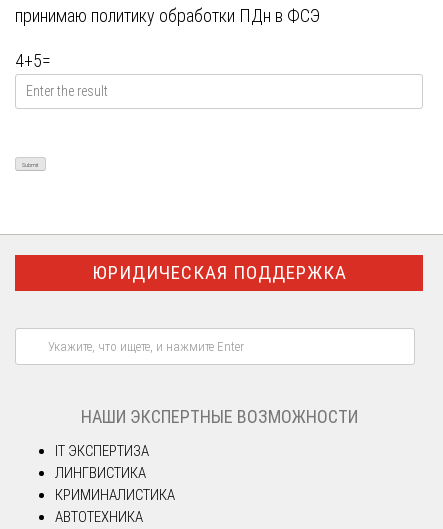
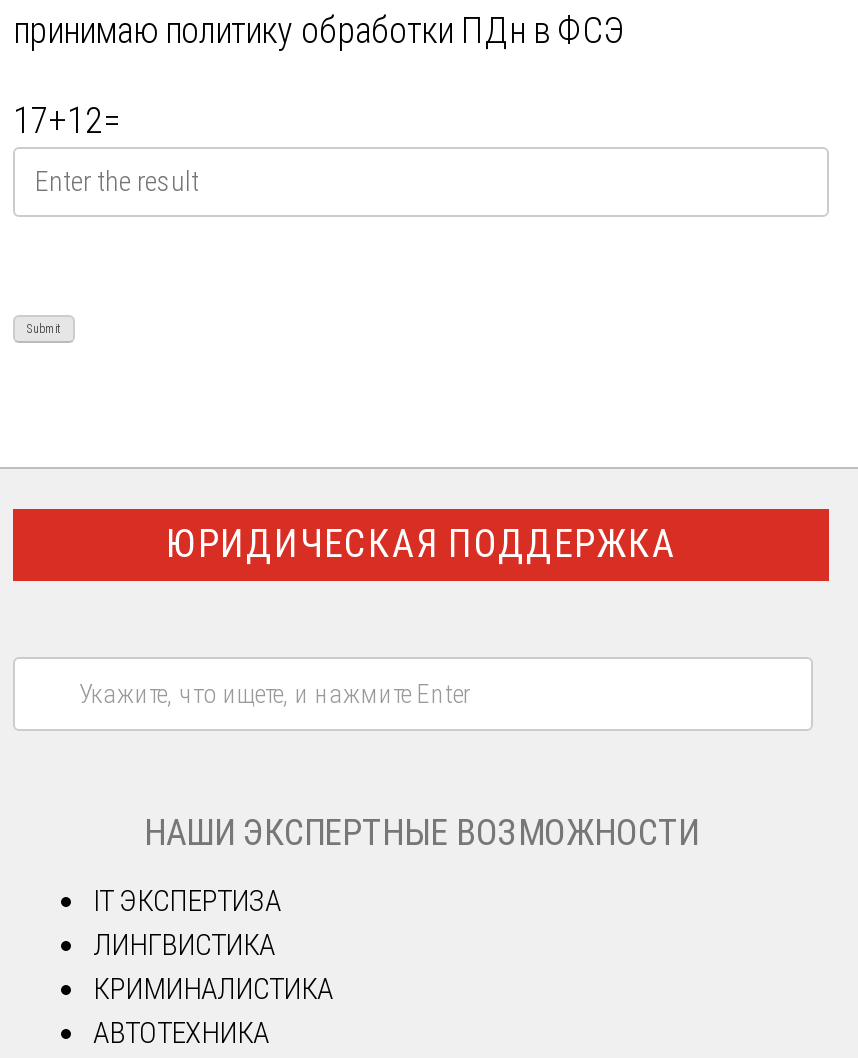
[15,49,51,70] 4+5= -> [13,99,121,141] 17+12=

